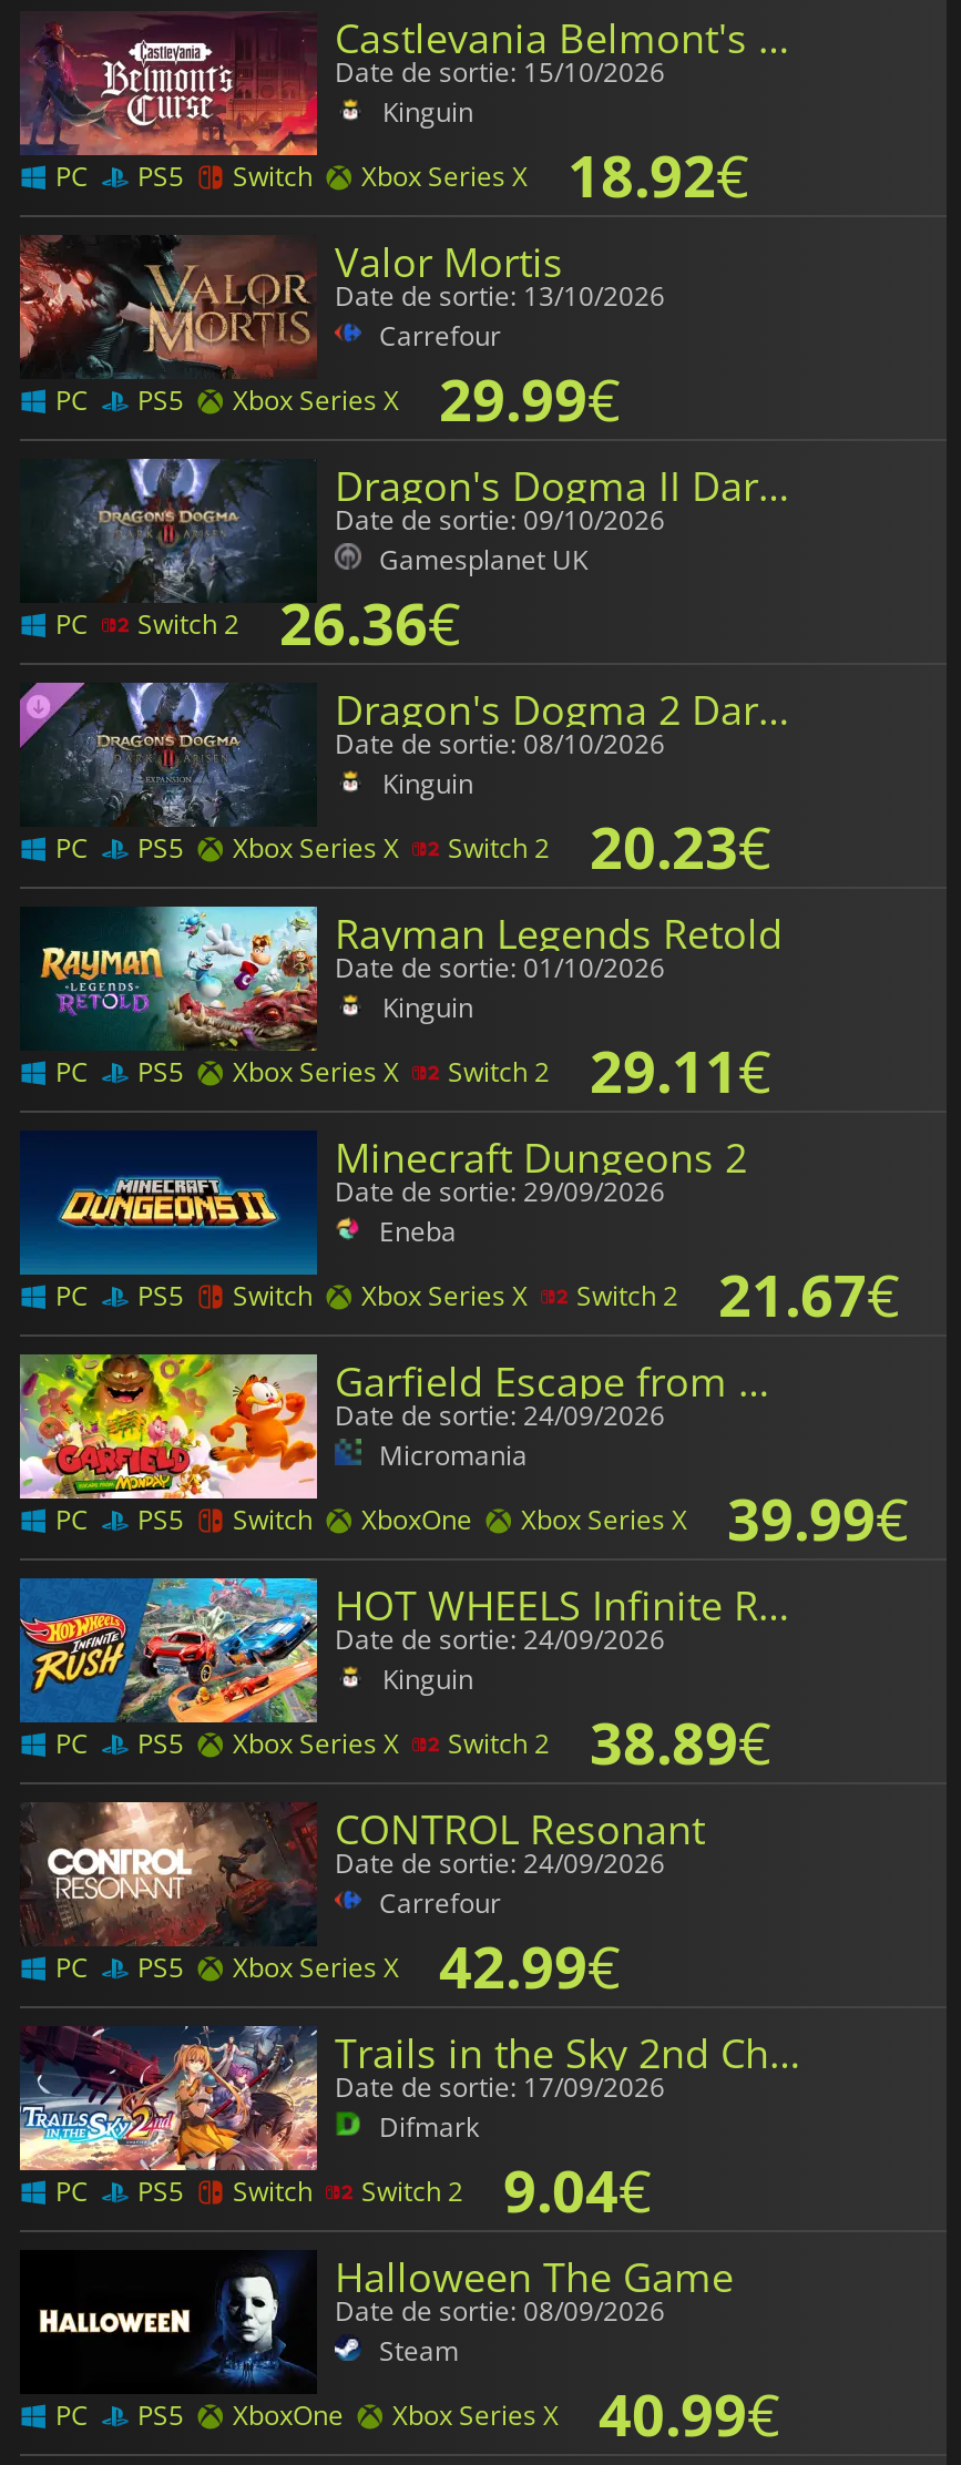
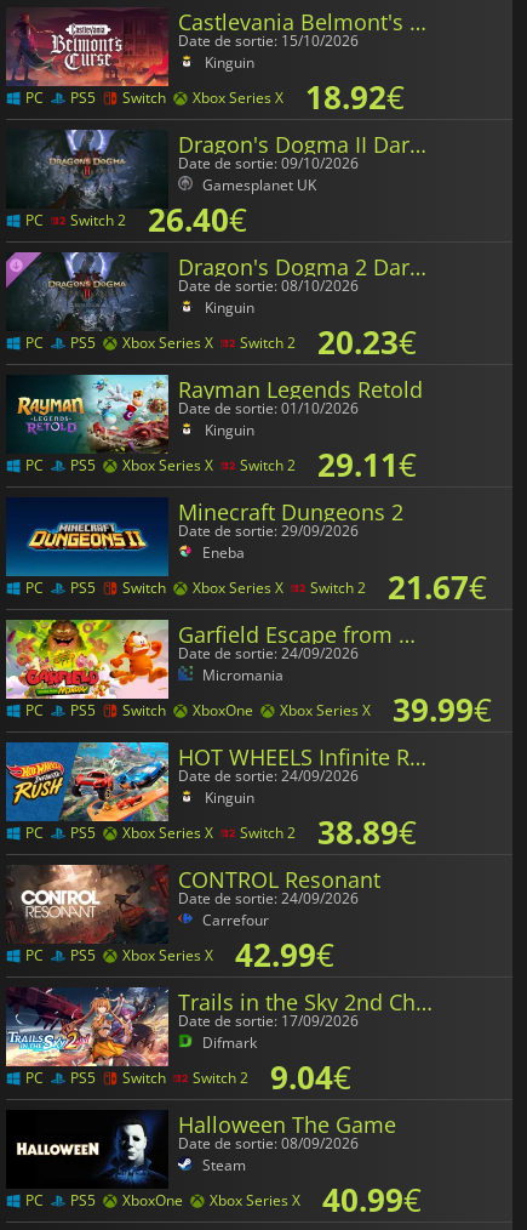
[20,234,665,439] [image] | Valor Mortis | Date de sortie: 13/10/2026 | Carrefour | PC | PS5 | Xbox Series X | 29.99€ -> none
[55,583,461,663] PC Switch 2 26.36€ -> [25,198,247,242] PC Switch 2 26.40€

